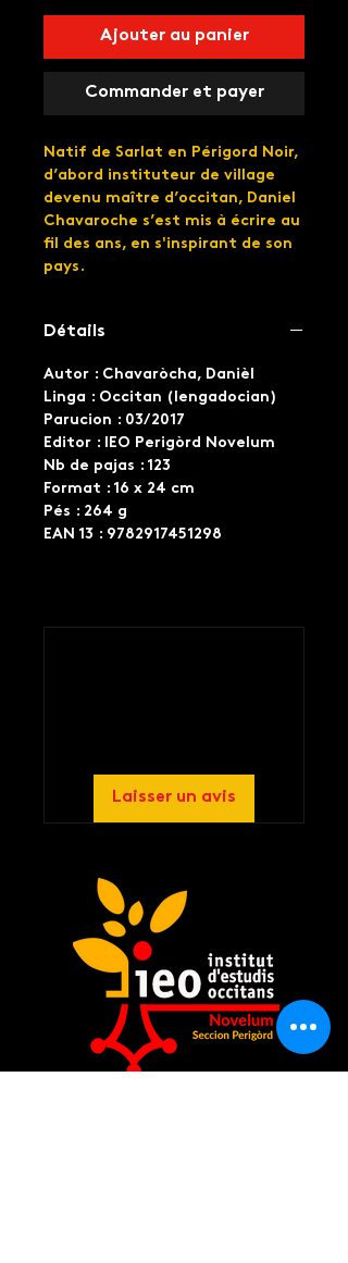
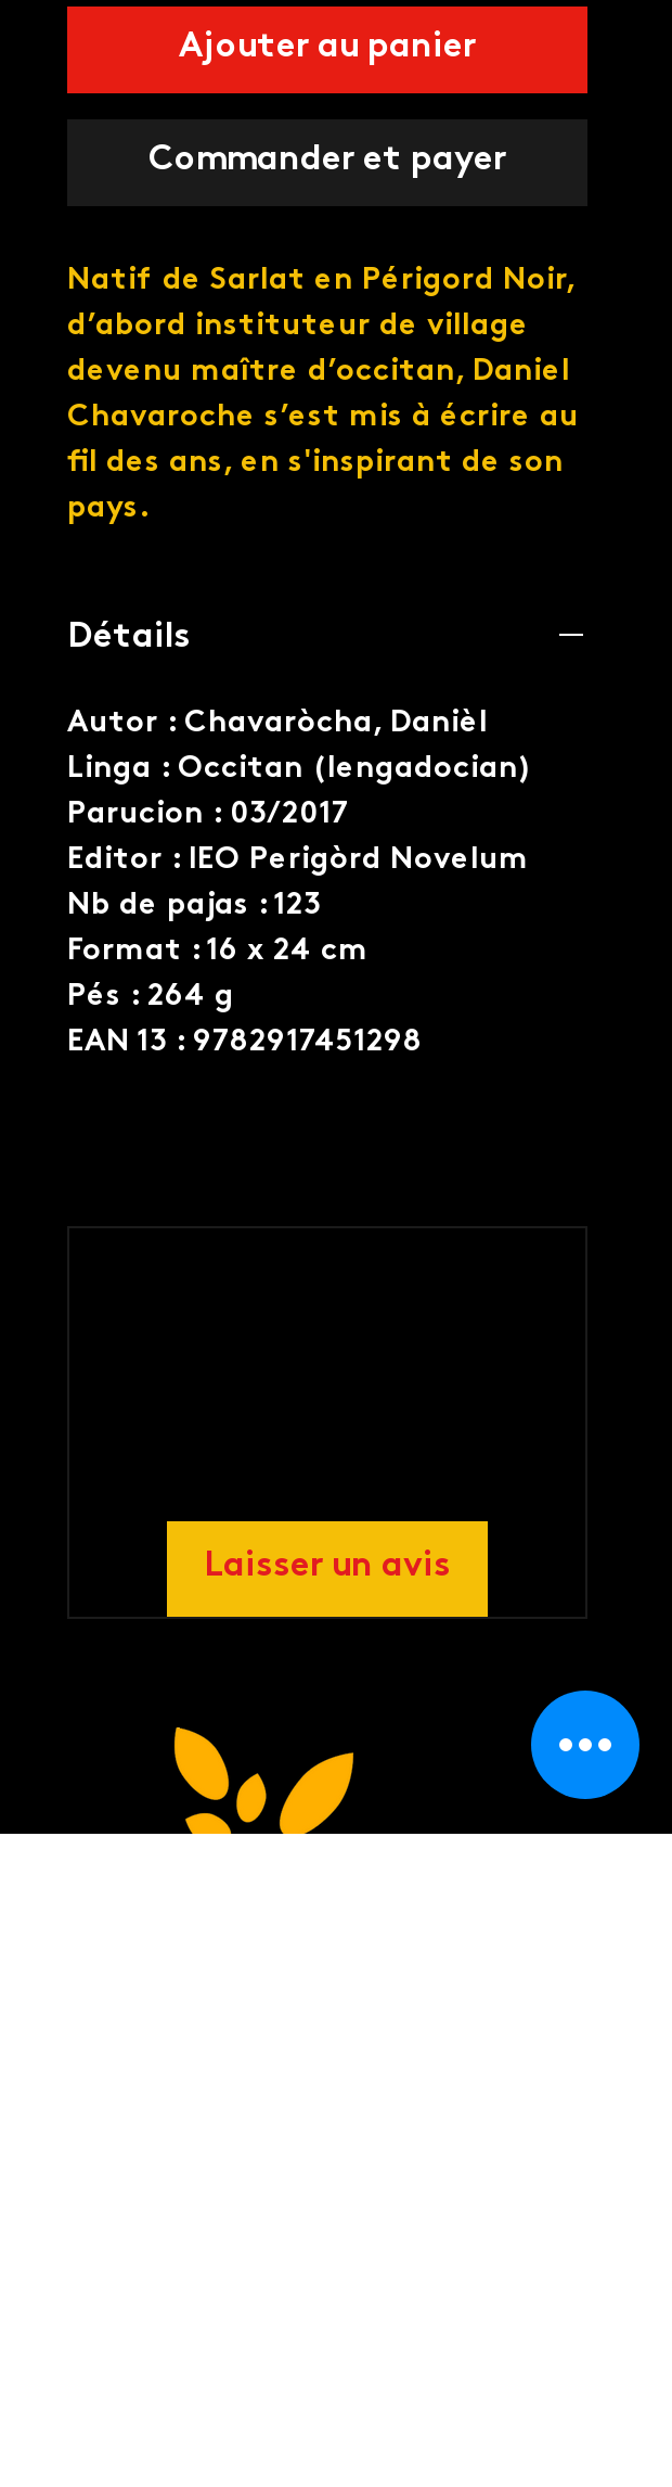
none -> [529,1688,642,1801] [image]
[3,930,345,1073] [image] -> none

